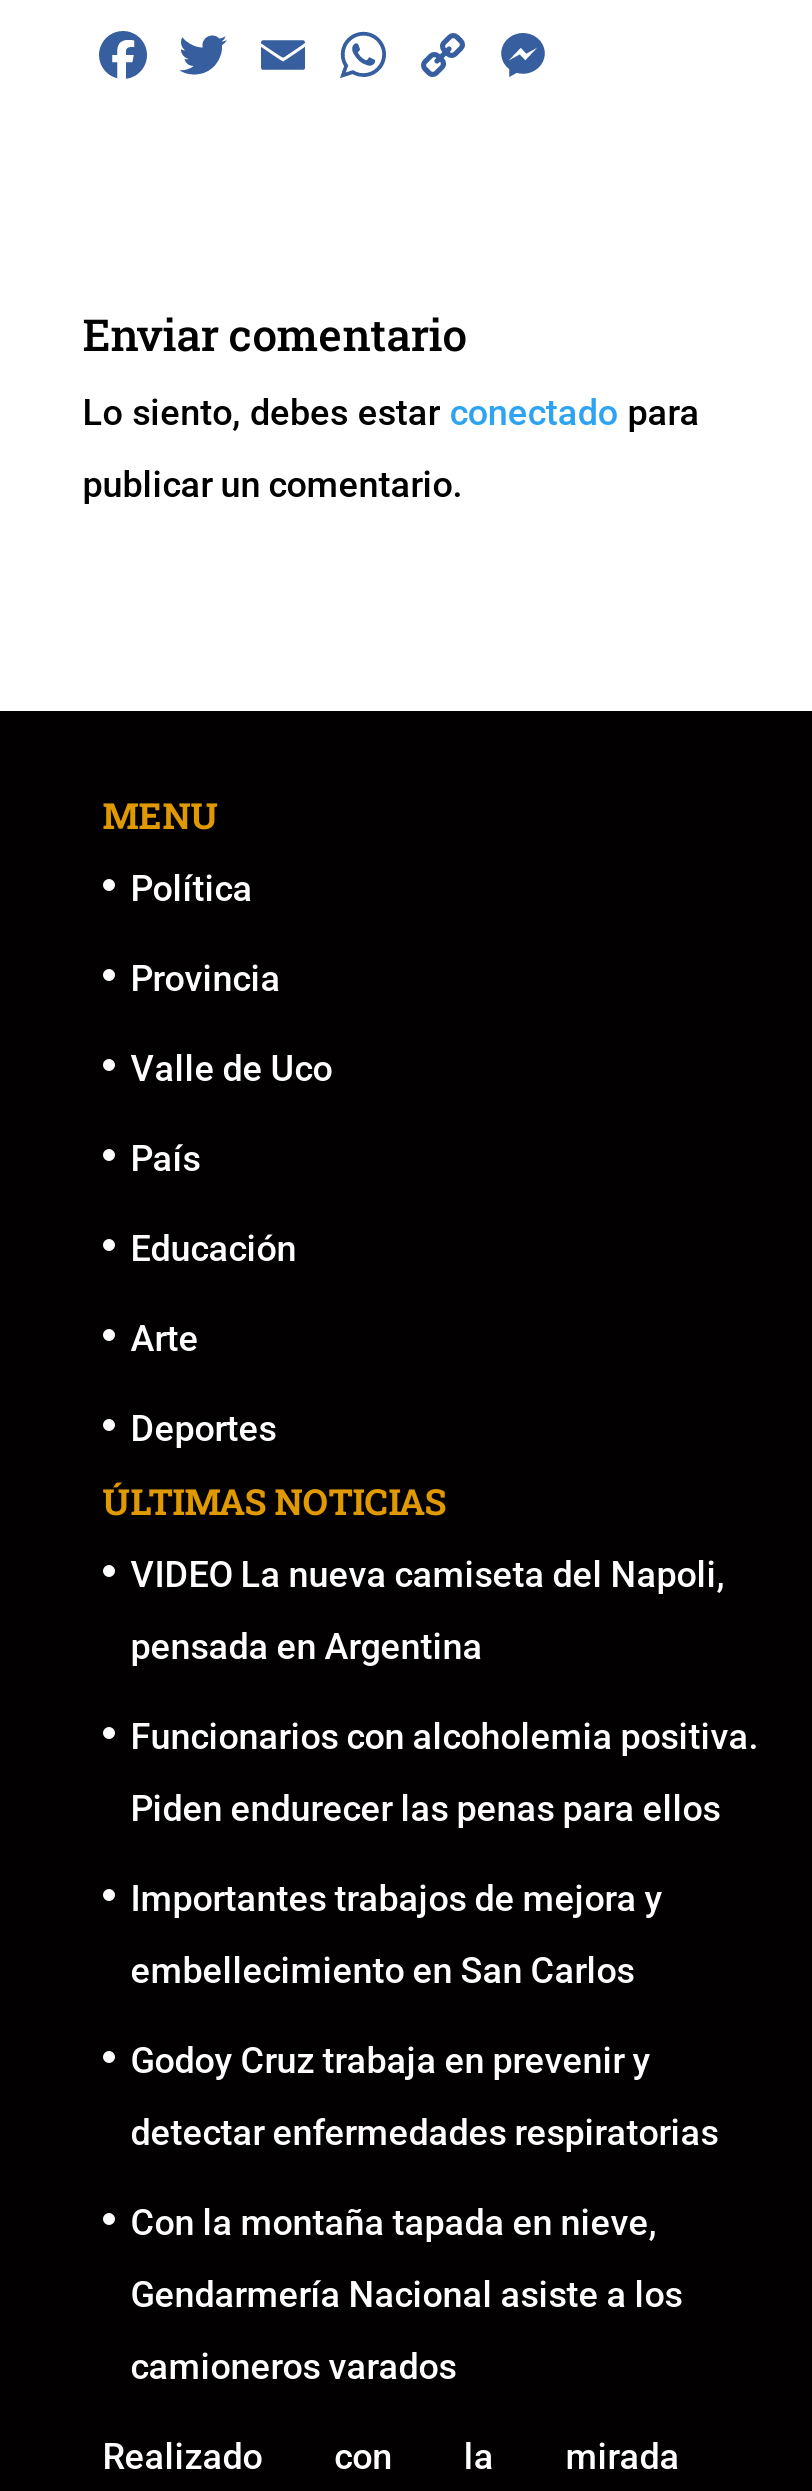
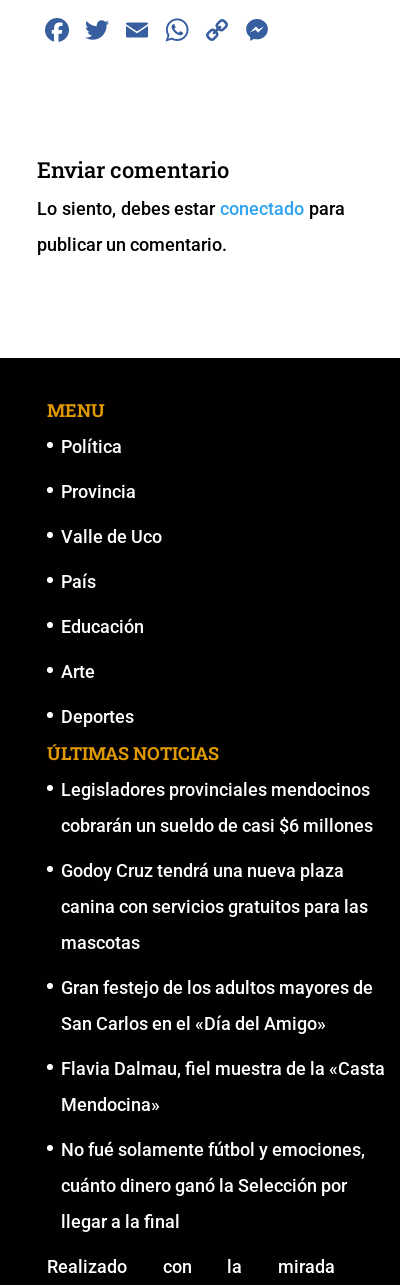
[131,1553,759,2387] VIDEO La nueva camiseta del Napoli, | pensada en Argentina | Funcionarios con alcoholemia positiva. | Piden endurecer las penas para ellos | Importantes trabajos de mejora y | embellecimiento en San Carlos | Godoy Cruz trabaja en prevenir y | detectar enfermedades respiratorias | Con la montaña tapada en nieve, | Gendarmería Nacional asiste a los | camioneros varados -> [61,779,385,1232] Legisladores provinciales mendocinos | cobrarán un sueldo de casi $6 millones | Godoy Cruz tendrá una nueva plaza | canina con servicios gratuitos para las | mascotas | Gran festejo de los adultos mayores de | San Carlos en el «Día del Amigo» | Flavia Dalmau, fiel muestra de la «Casta | Mendocina» | No fué solamente fútbol y emociones, | cuánto dinero ganó la Selección por | llegar a la final

